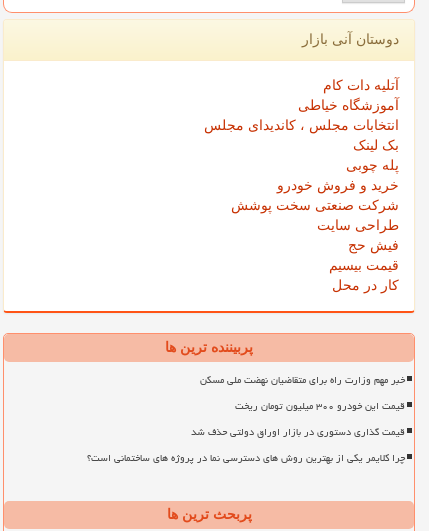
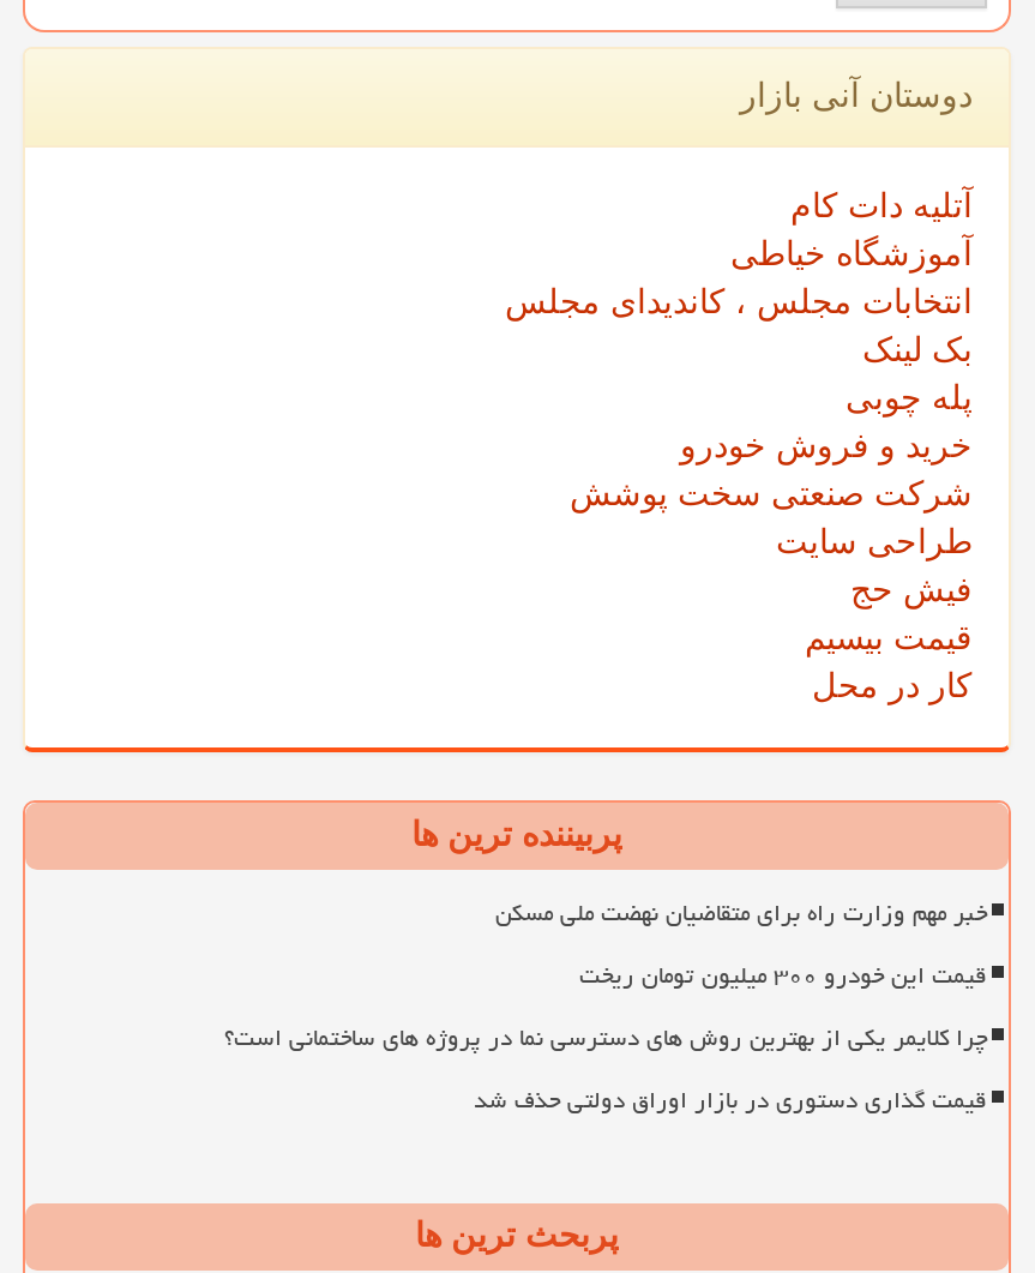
moved [191,422,405,442] -> [474,1076,987,1124]: قیمت گذاری دستوری در بازار اوراق دولتی حذف شد
moved [87,448,405,468] -> [224,1013,987,1061]: چرا کلایمر یکی از بهترین روش های دسترسی نما در پروژه های ساختمانی است؟

